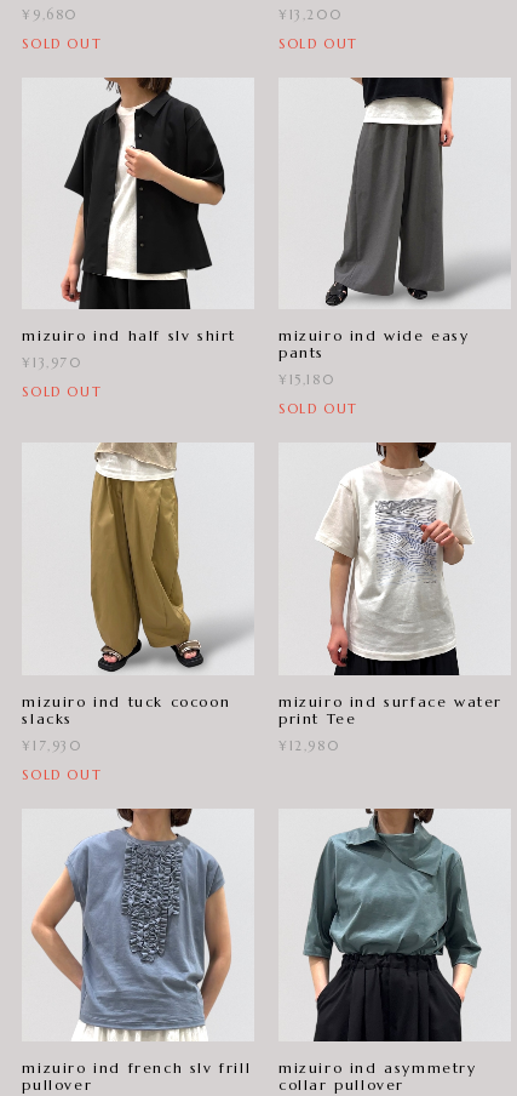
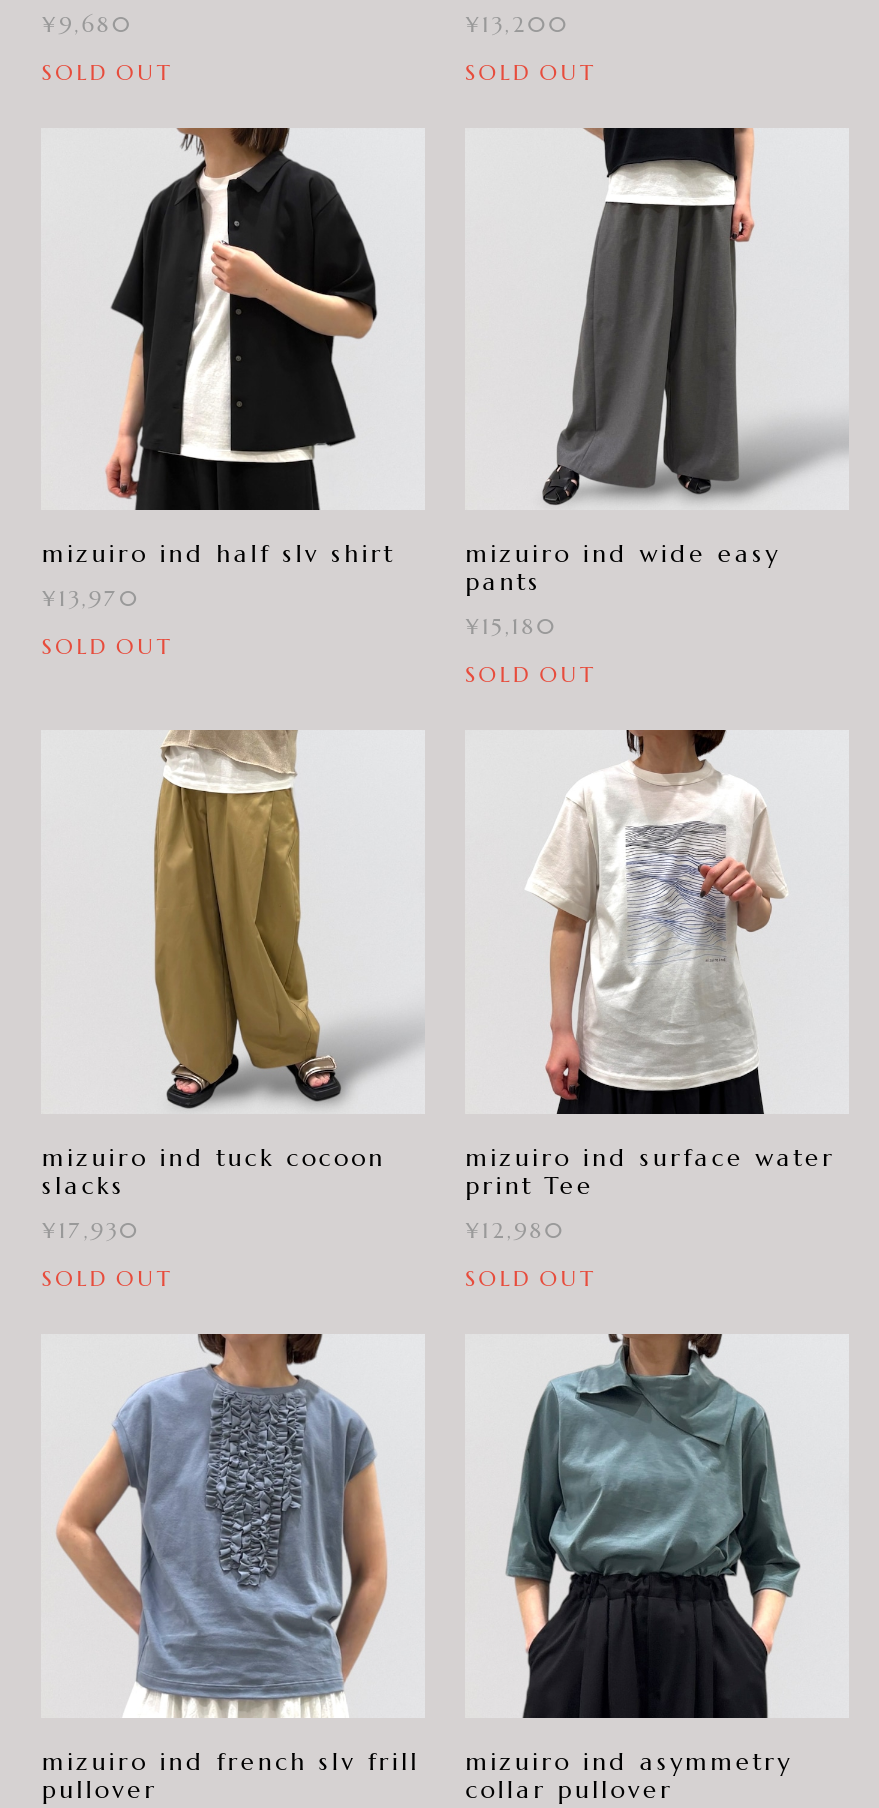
none -> [465,1264,597,1292] SOLD OUT

